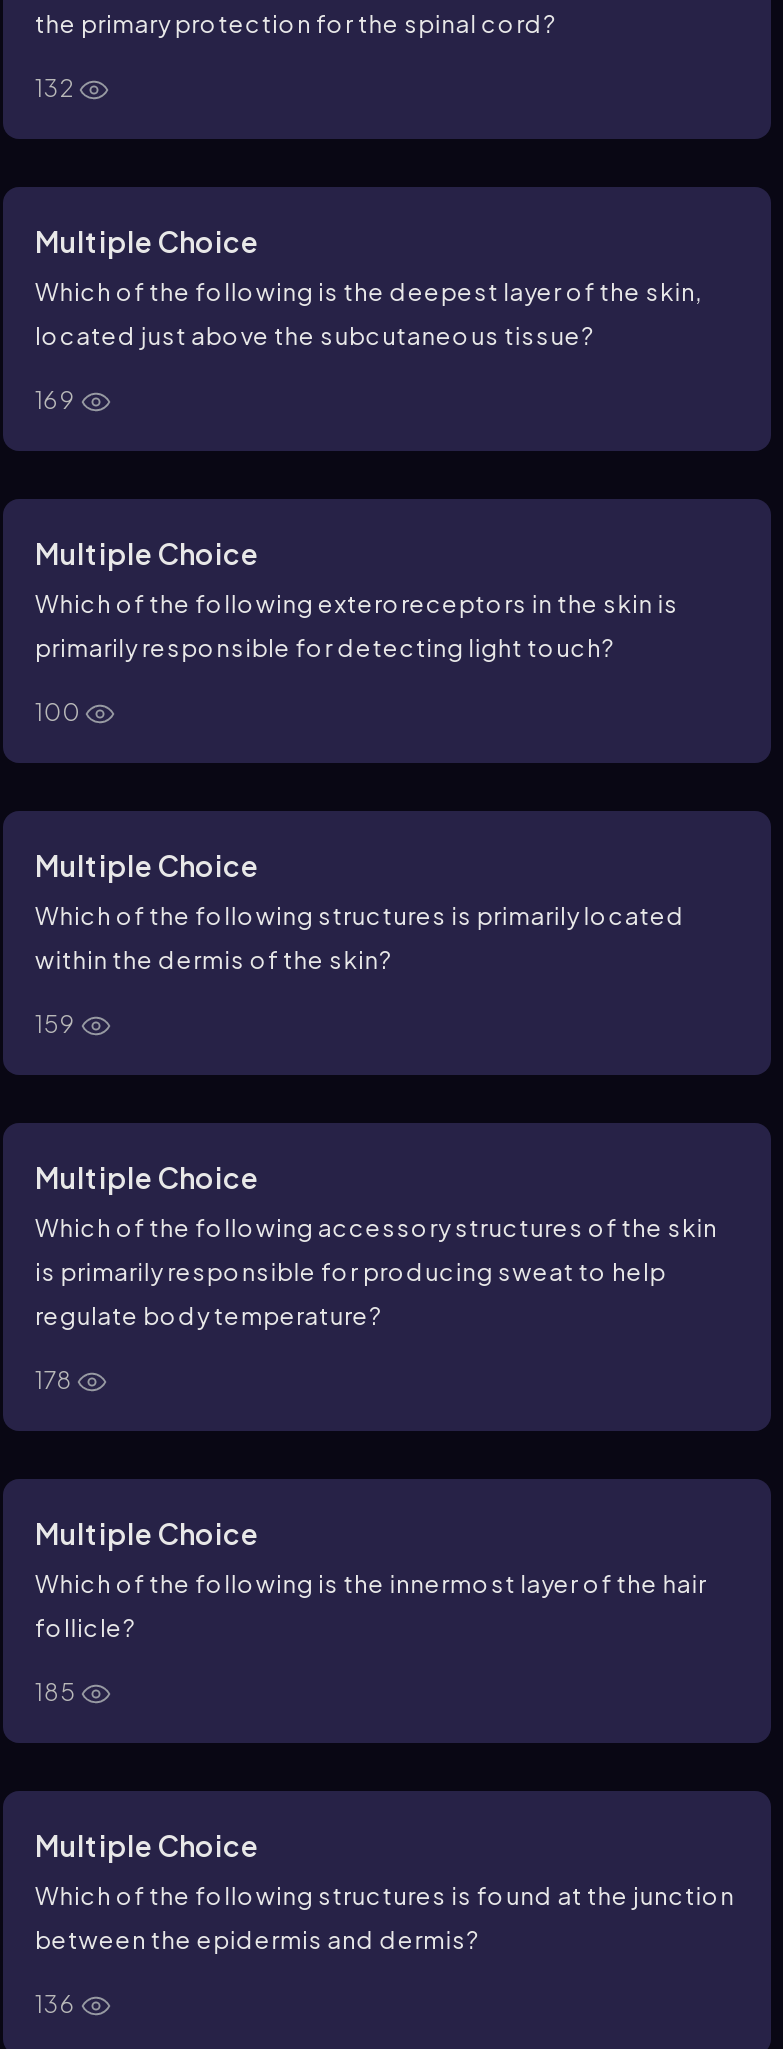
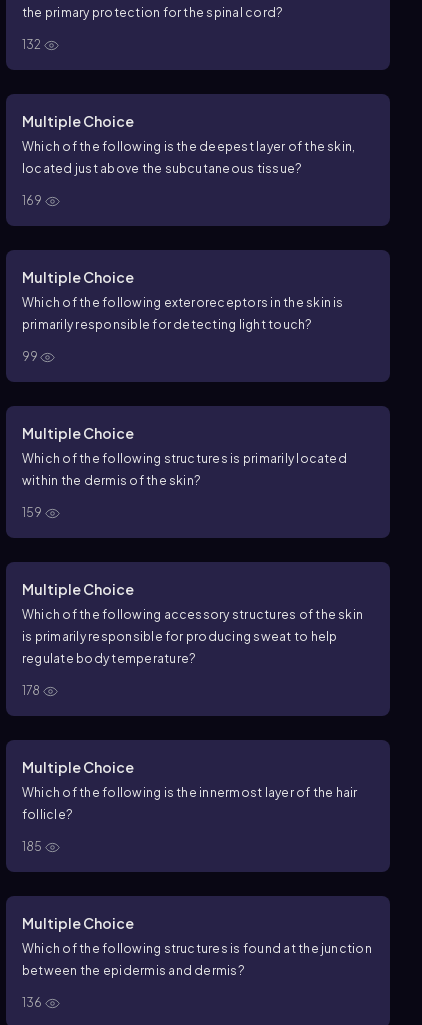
[35,697,80,727] 100 -> [22,349,38,364] 99

